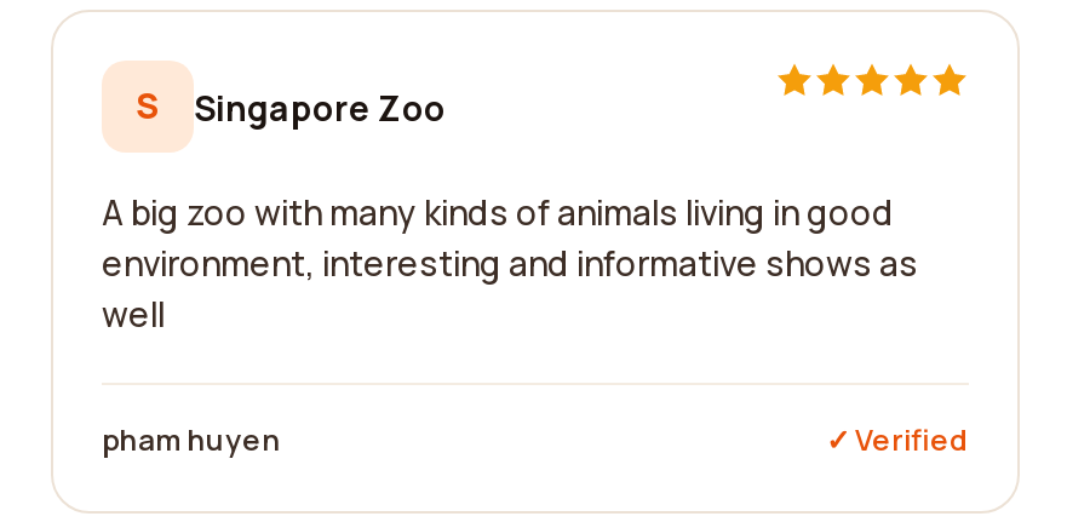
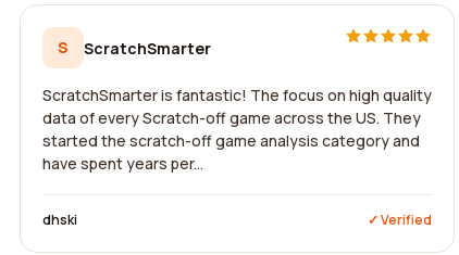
[194,84,446,130] Singapore Zoo -> [84,37,211,58] ScratchSmarter
[102,189,918,337] A big zoo with many kinds of animals living in good | environment, interesting and informative shows as | well -> [42,85,432,174] ScratchSmarter is fantastic! The focus on high quality | data of every Scratch-off game across the US. They | started the scratch-off game analysis category and | have spent years per...
[102,419,281,460] pham huyen -> [42,211,77,229] dhski

